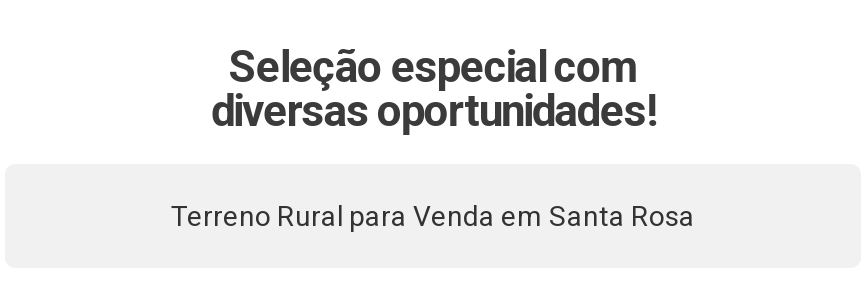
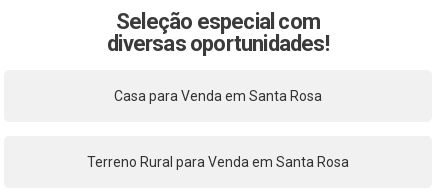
none -> [114,88,322,104] Casa para Venda em Santa Rosa

